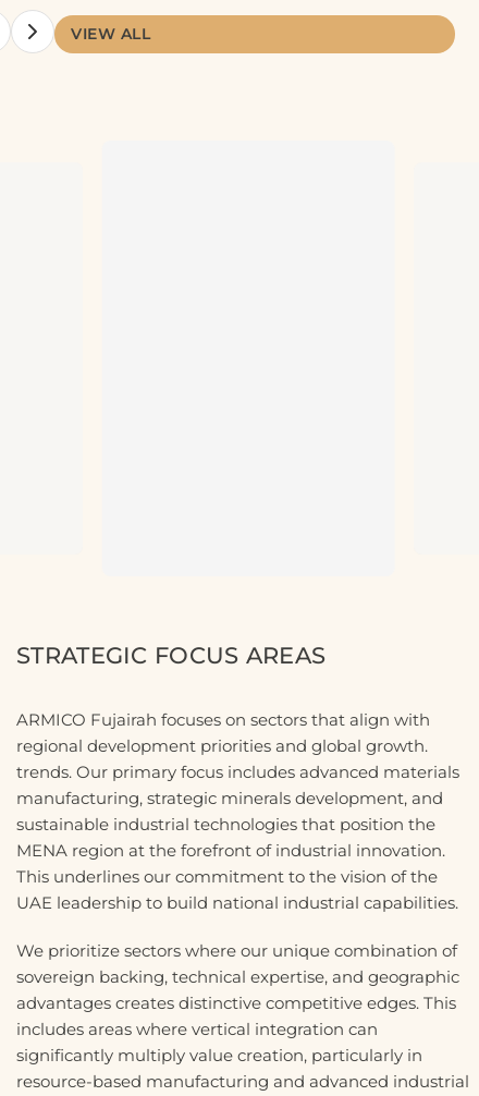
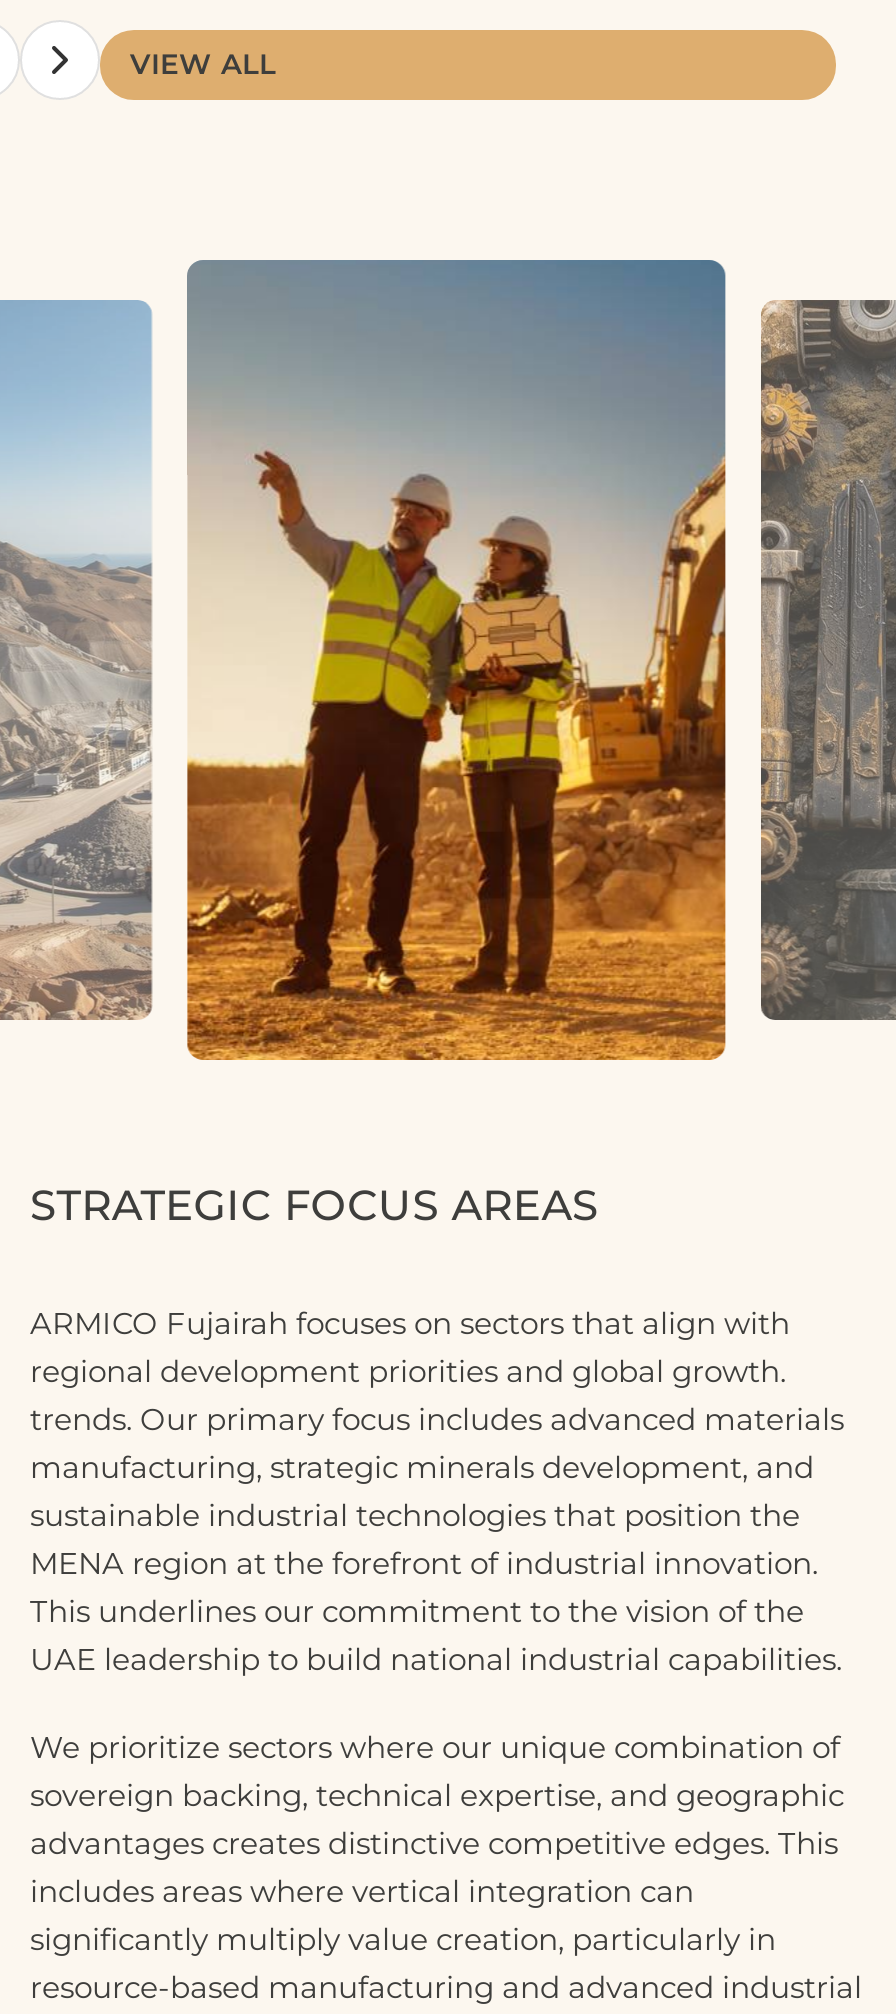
none -> [6,298,154,1022] [image]
none -> [184,258,728,1062] [image]
none -> [758,298,890,1022] [image]

